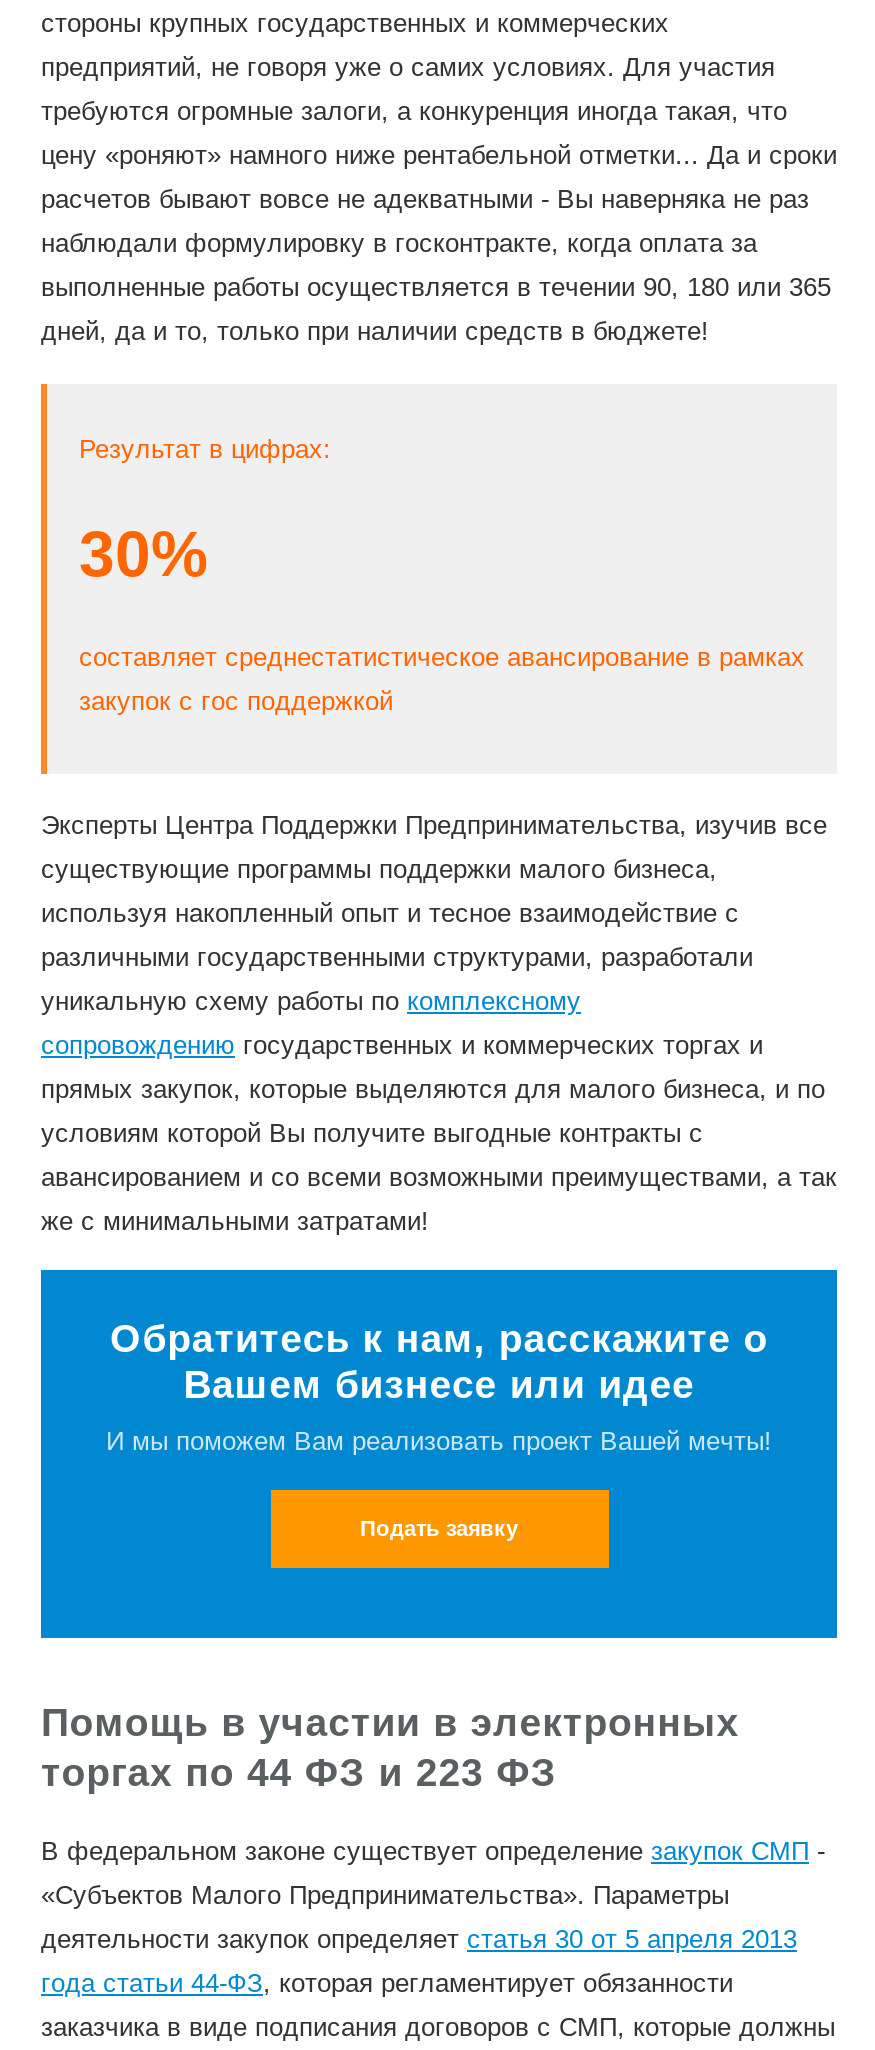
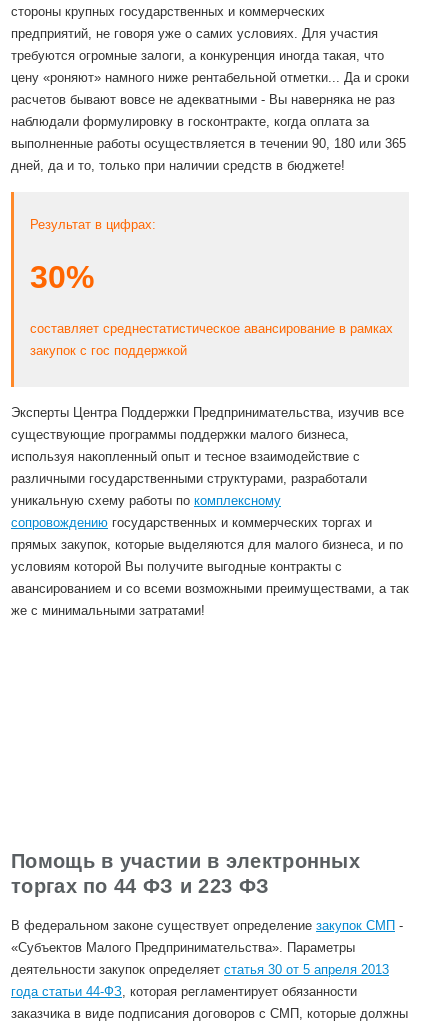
[39,1268,839,1640] [image] | Обратитесь к нам, расскажите о | Вашем бизнесе или идее | И мы поможем Вам реализовать проект Вашей мечты! | Подать заявку -> none

